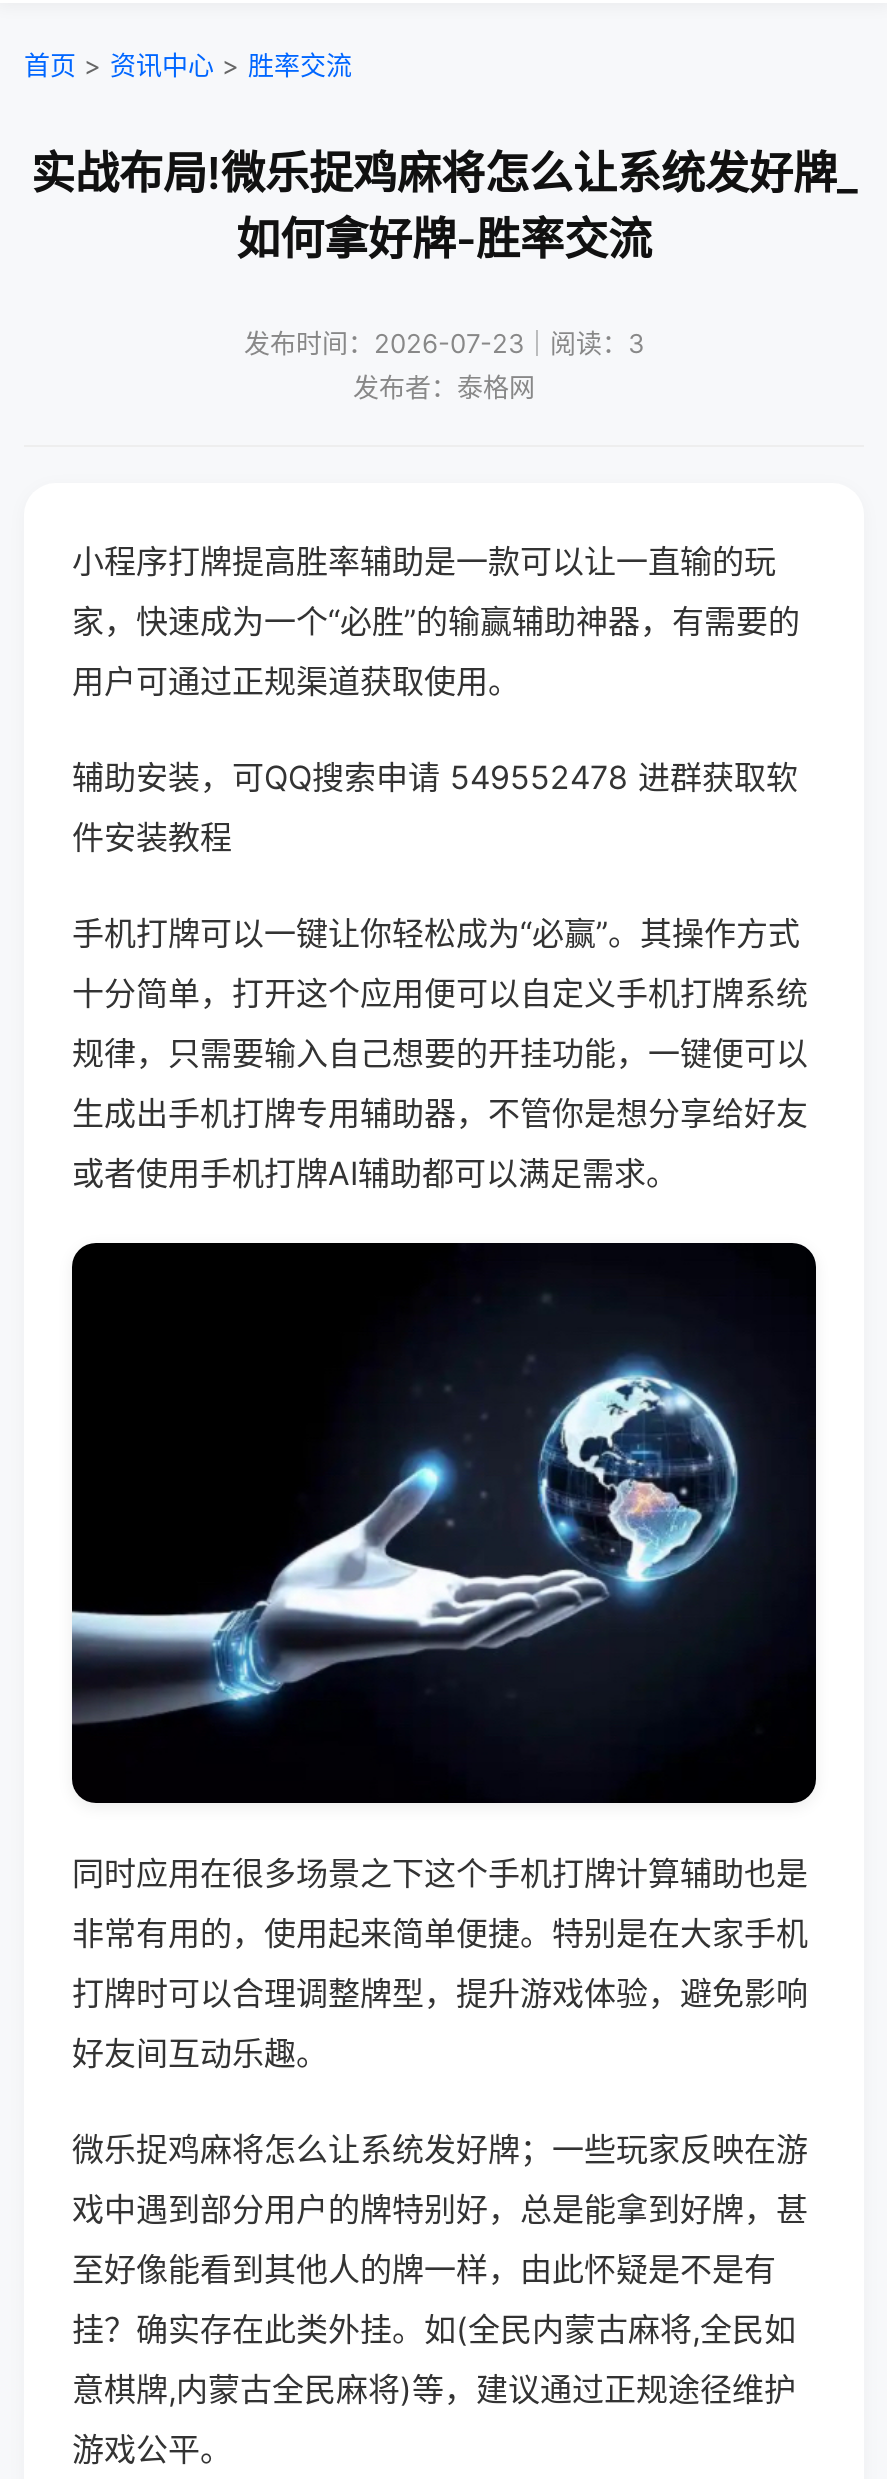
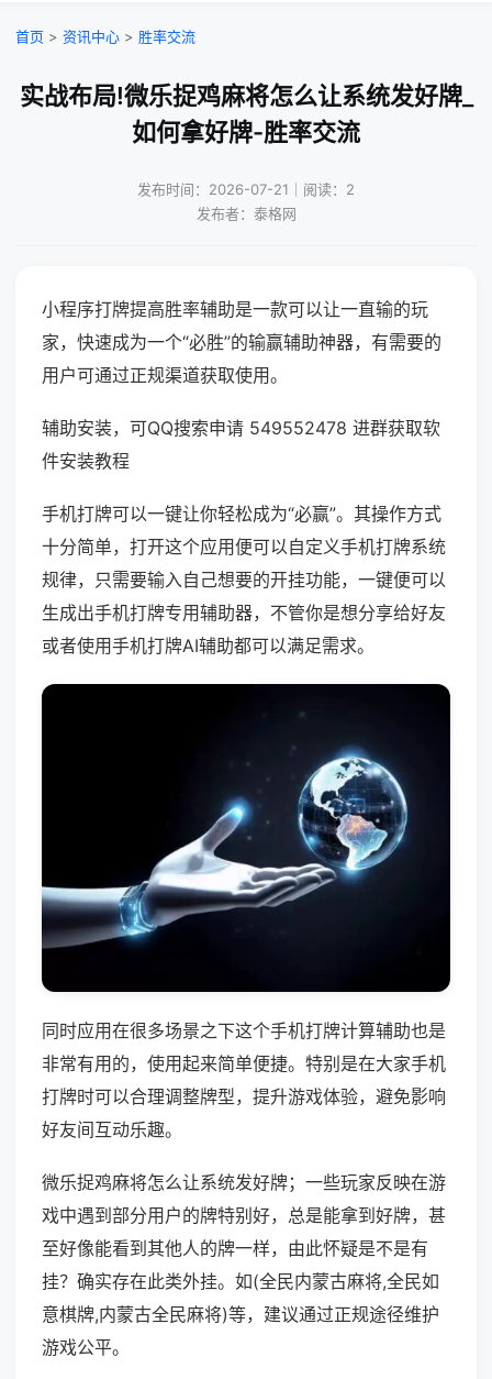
[244,327,644,359] 发布时间：2026-07-23｜阅读：3 -> [137,180,355,198] 发布时间：2026-07-21｜阅读：2

